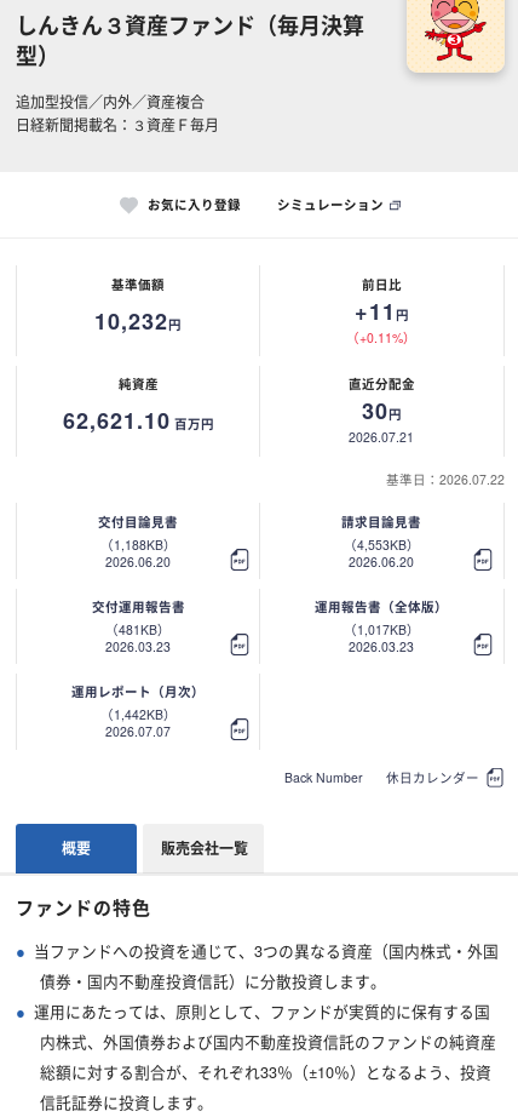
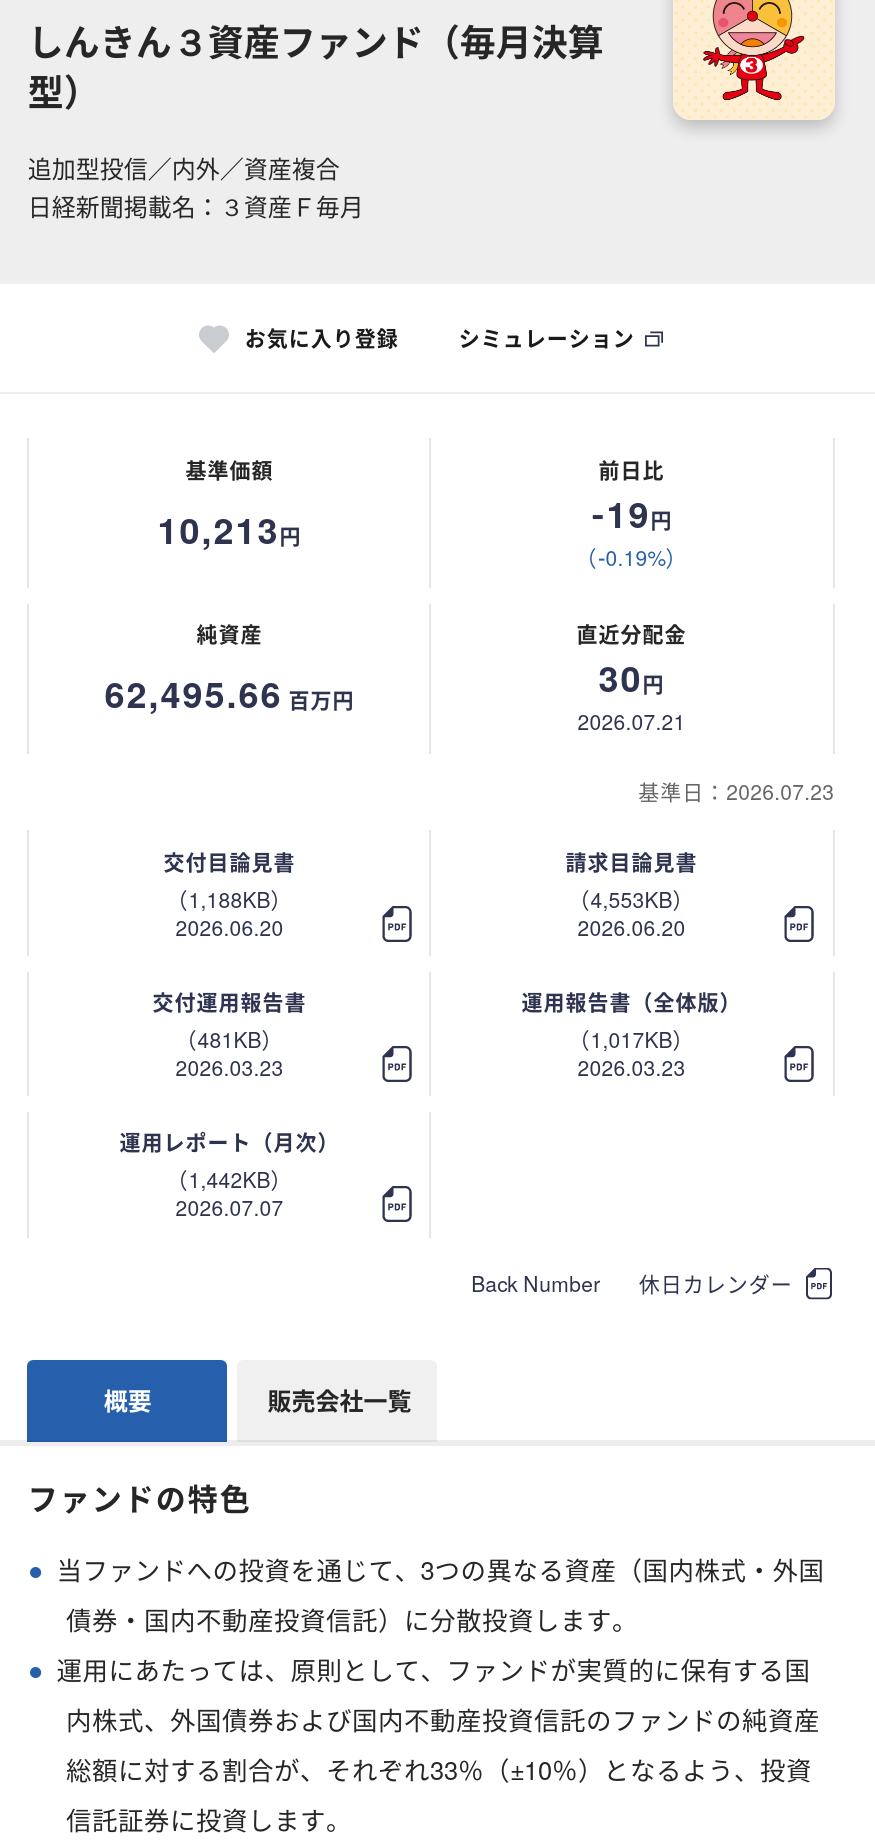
[354,295,409,326] +11円 -> [591,487,673,539] -19円
[95,305,182,336] 10,232円 -> [157,503,301,555] 10,213円
[347,328,417,346] （+0.11%） -> [576,541,688,571] （-0.19%）
[63,405,214,436] 62,621.10百万円 -> [104,668,354,720] 62,495.66百万円
[386,470,504,488] 基準日：2026.07.22 -> [638,776,834,806] 基準日：2026.07.23

